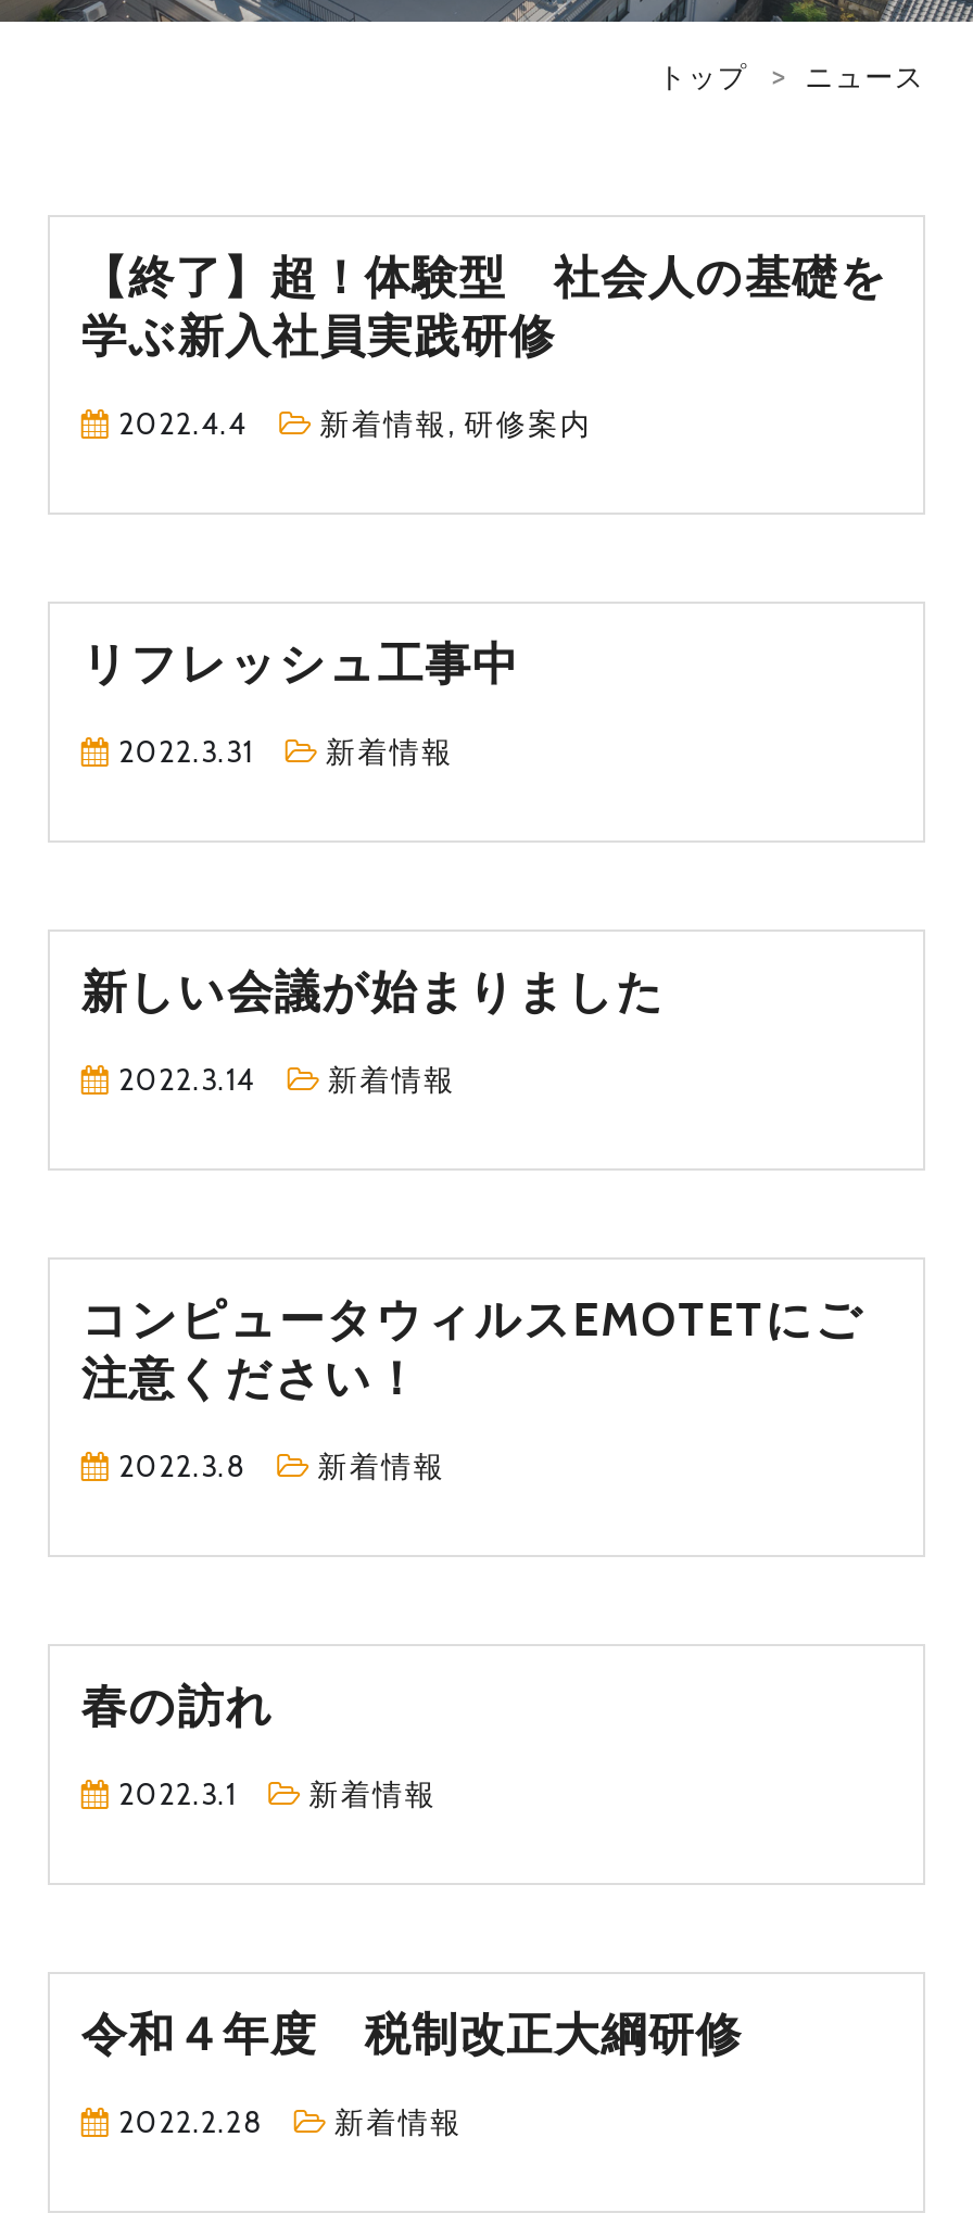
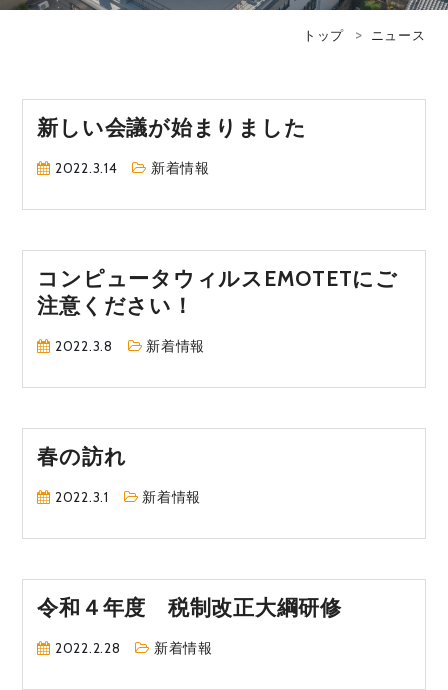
[81,250,889,441] 【終了】超！体験型 社会人の基礎を | 学ぶ新入社員実践研修 | 2022.4.4 | 新着情報,研修案内 -> none
[81,636,519,769] リフレッシュ工事中 | 2022.3.31 | 新着情報 -> none

